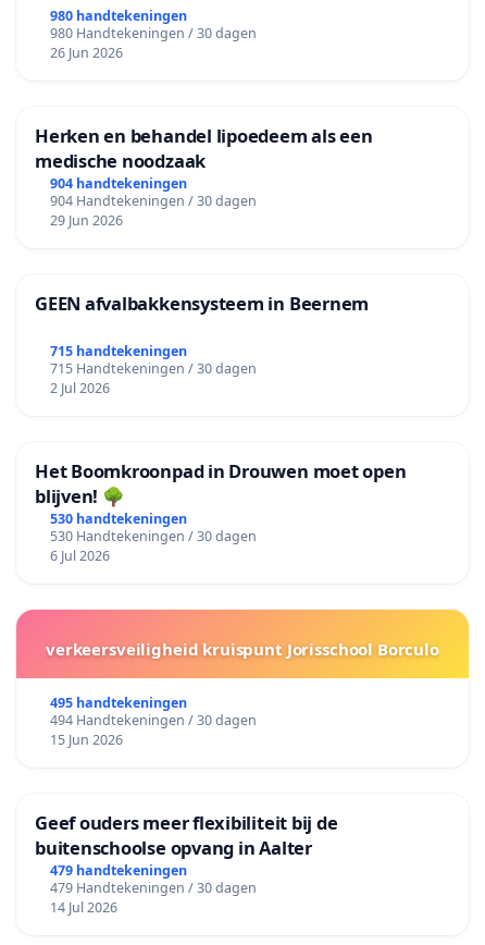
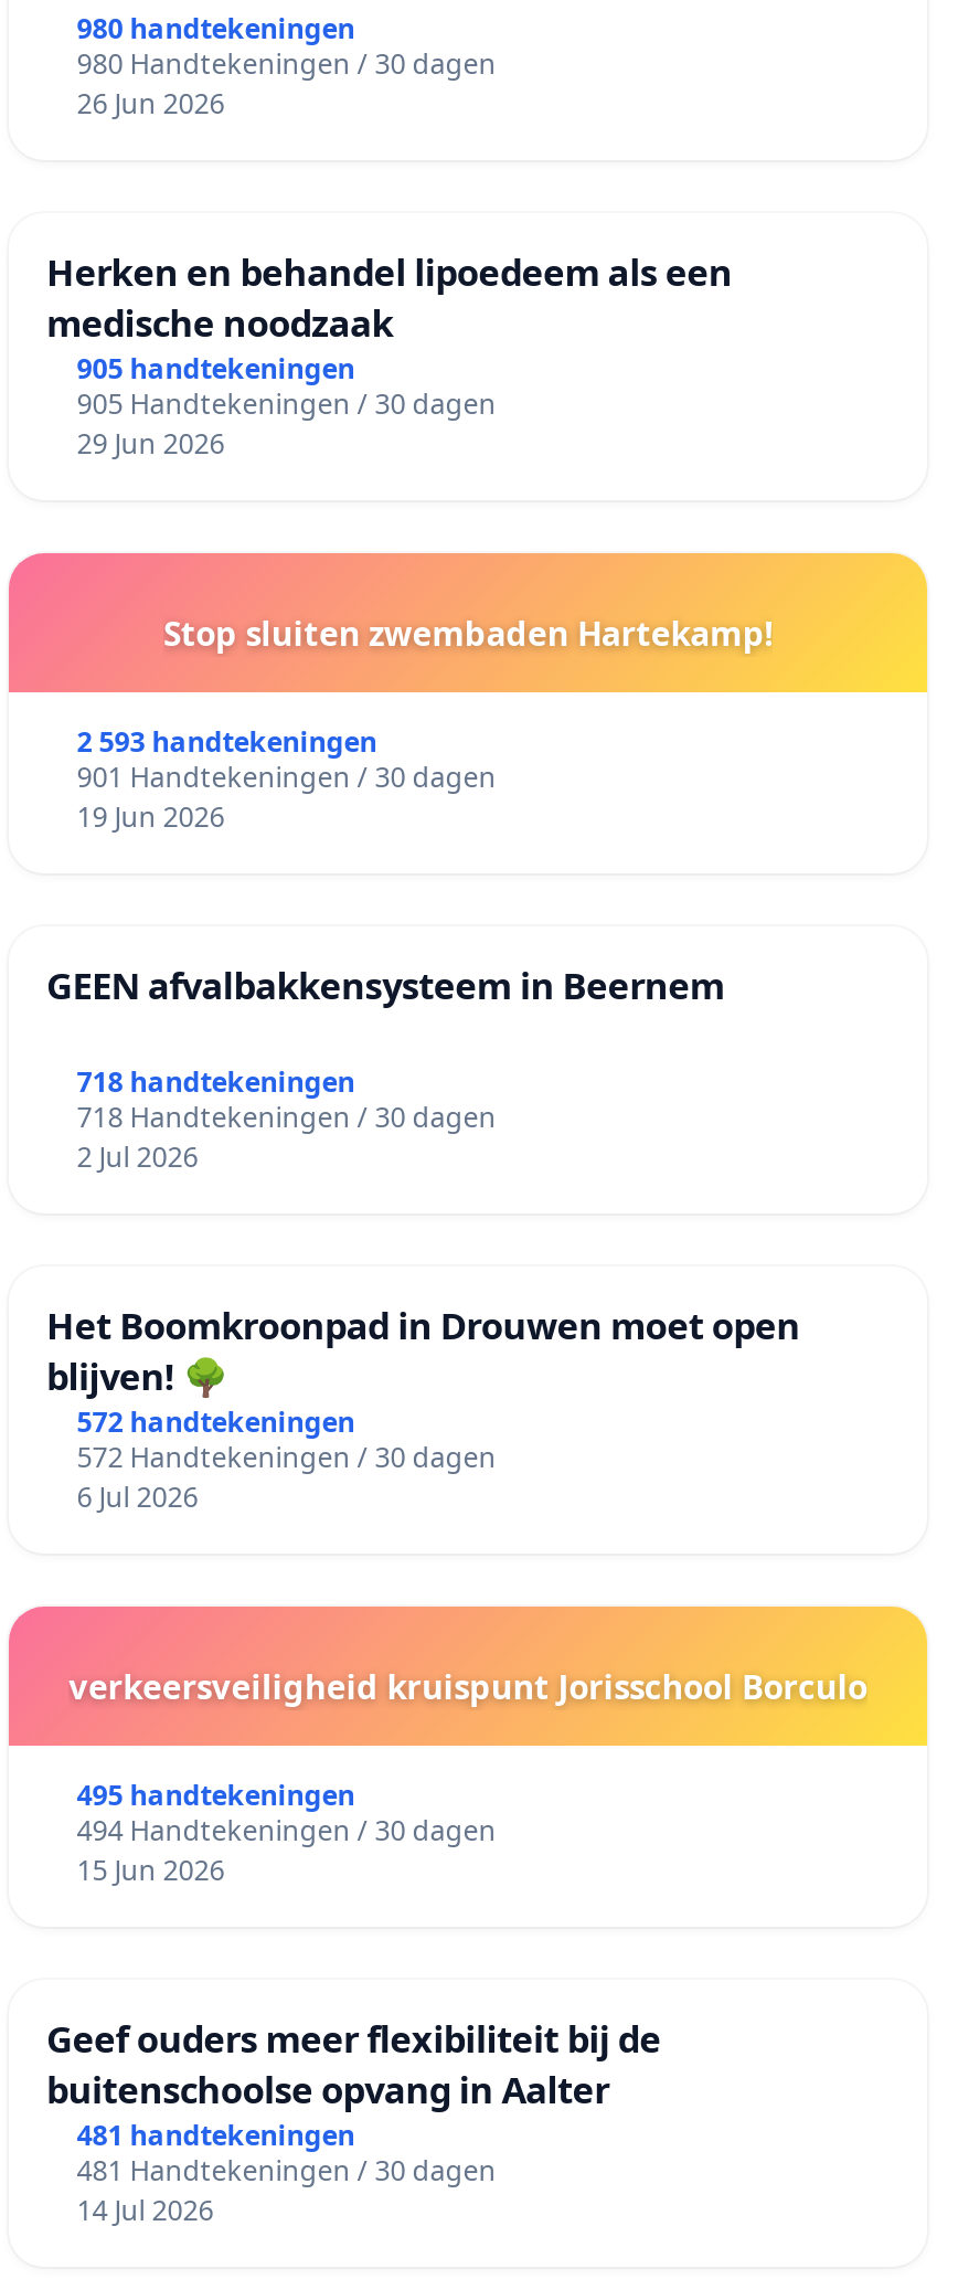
[50,174,187,193] 904 handtekeningen -> [77,350,355,388] 905 handtekeningen
[50,192,256,210] 904 Handtekeningen / 30 dagen -> [77,386,496,423] 905 Handtekeningen / 30 dagen
none -> [77,611,773,836] Stop sluiten zwembaden Hartekamp! | 2 593 handtekeningen | 901 Handtekeningen / 30 dagen | 19 Jun 2026
[50,342,187,360] 715 handtekeningen -> [77,1063,355,1101] 718 handtekeningen
[50,359,256,378] 715 Handtekeningen / 30 dagen -> [77,1099,496,1136] 718 Handtekeningen / 30 dagen
[50,509,187,528] 530 handtekeningen -> [77,1403,355,1441] 572 handtekeningen
[50,527,256,545] 530 Handtekeningen / 30 dagen -> [77,1439,496,1476] 572 Handtekeningen / 30 dagen
[50,861,187,879] 479 handtekeningen -> [77,2116,355,2154] 481 handtekeningen
[50,878,256,897] 479 Handtekeningen / 30 dagen -> [77,2151,496,2189] 481 Handtekeningen / 30 dagen

